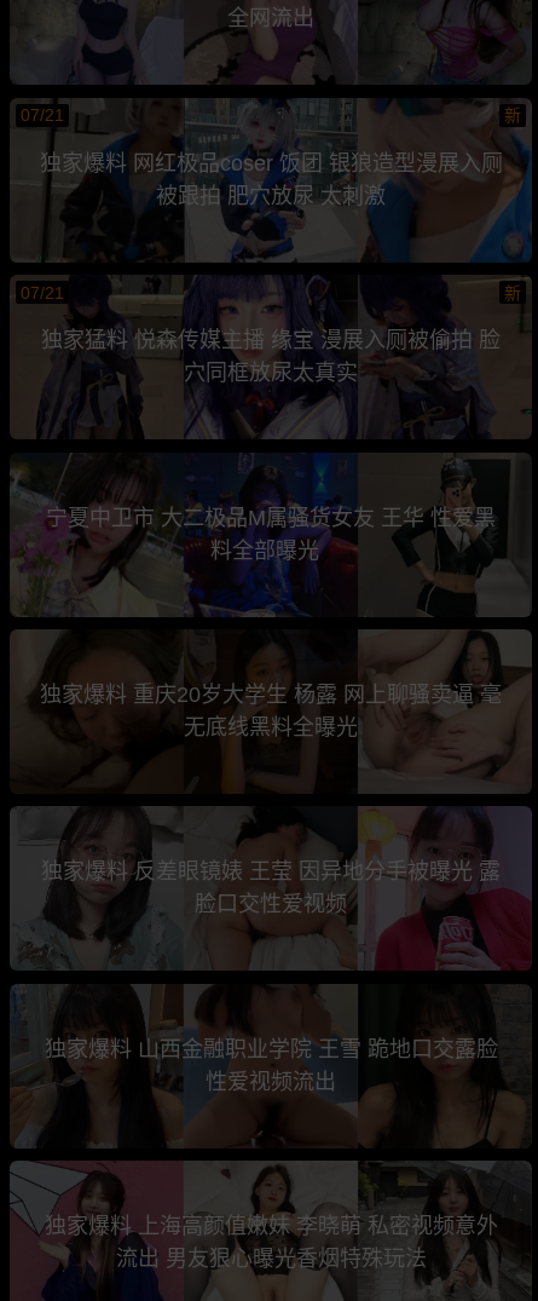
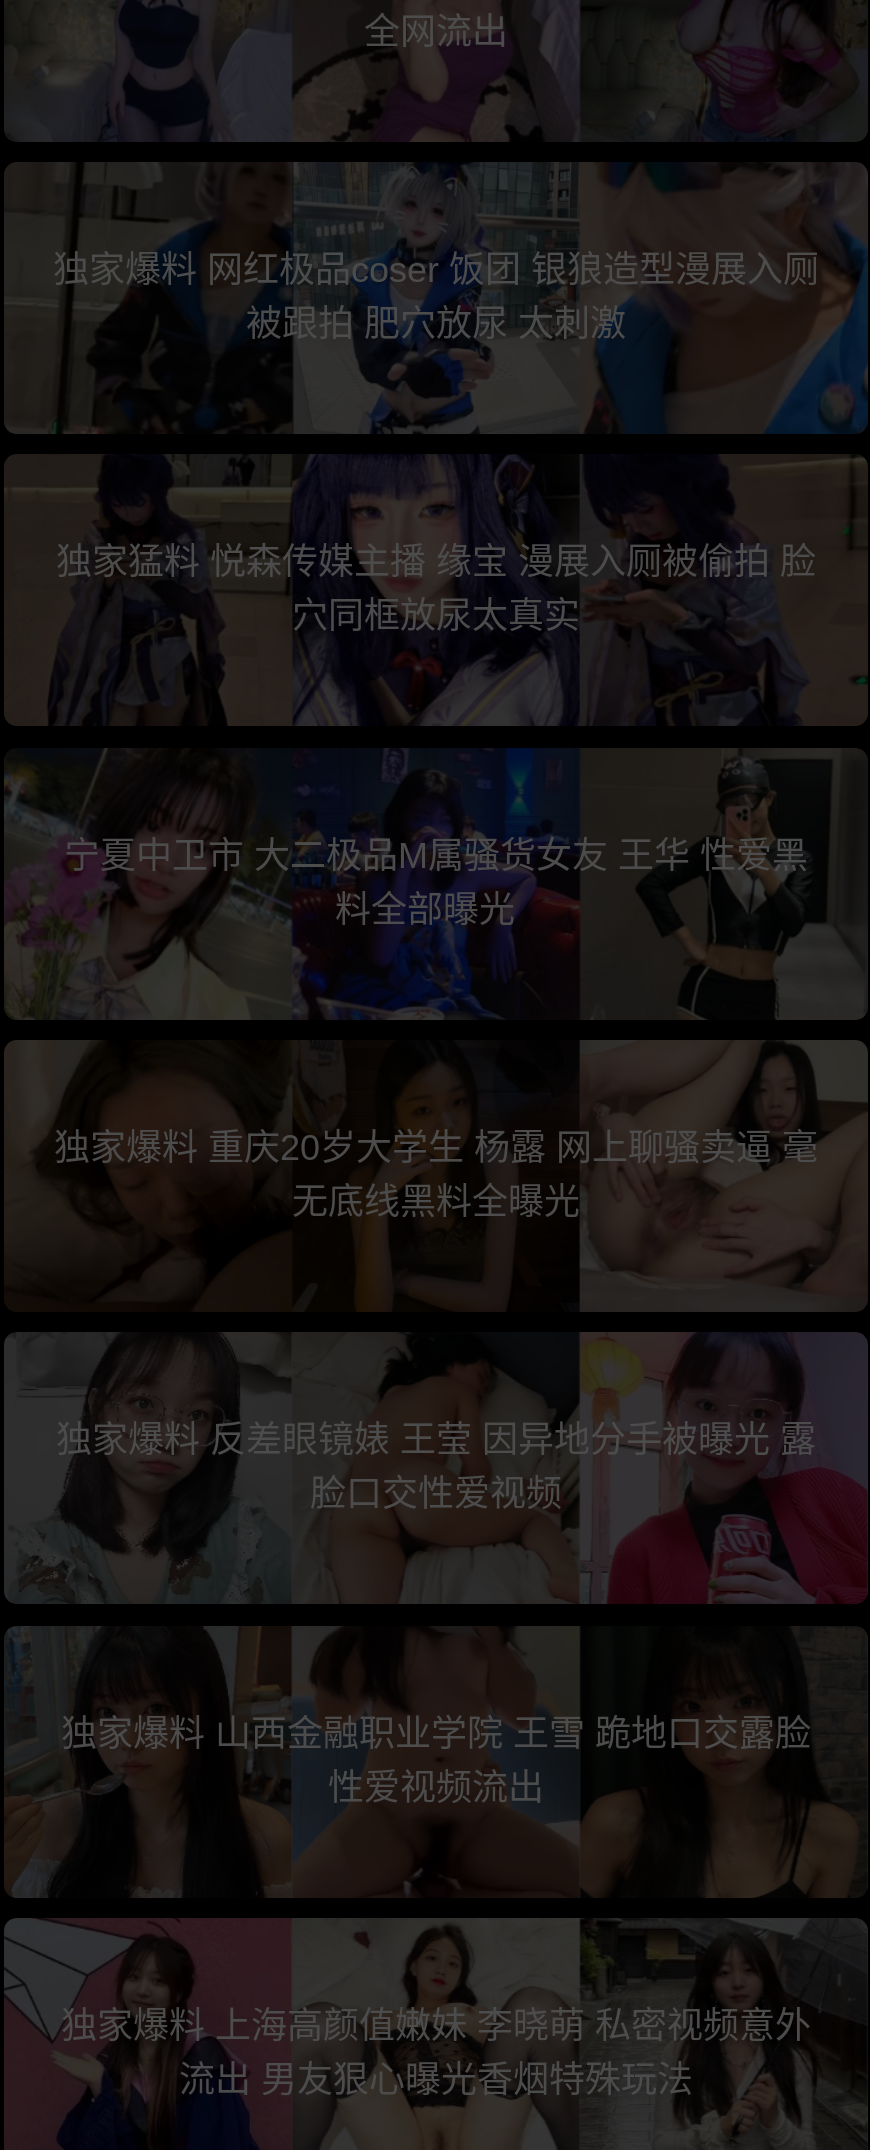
[20,105,521,125] 07/21 | 新 -> none
[20,283,521,302] 07/21 | 新 -> none

